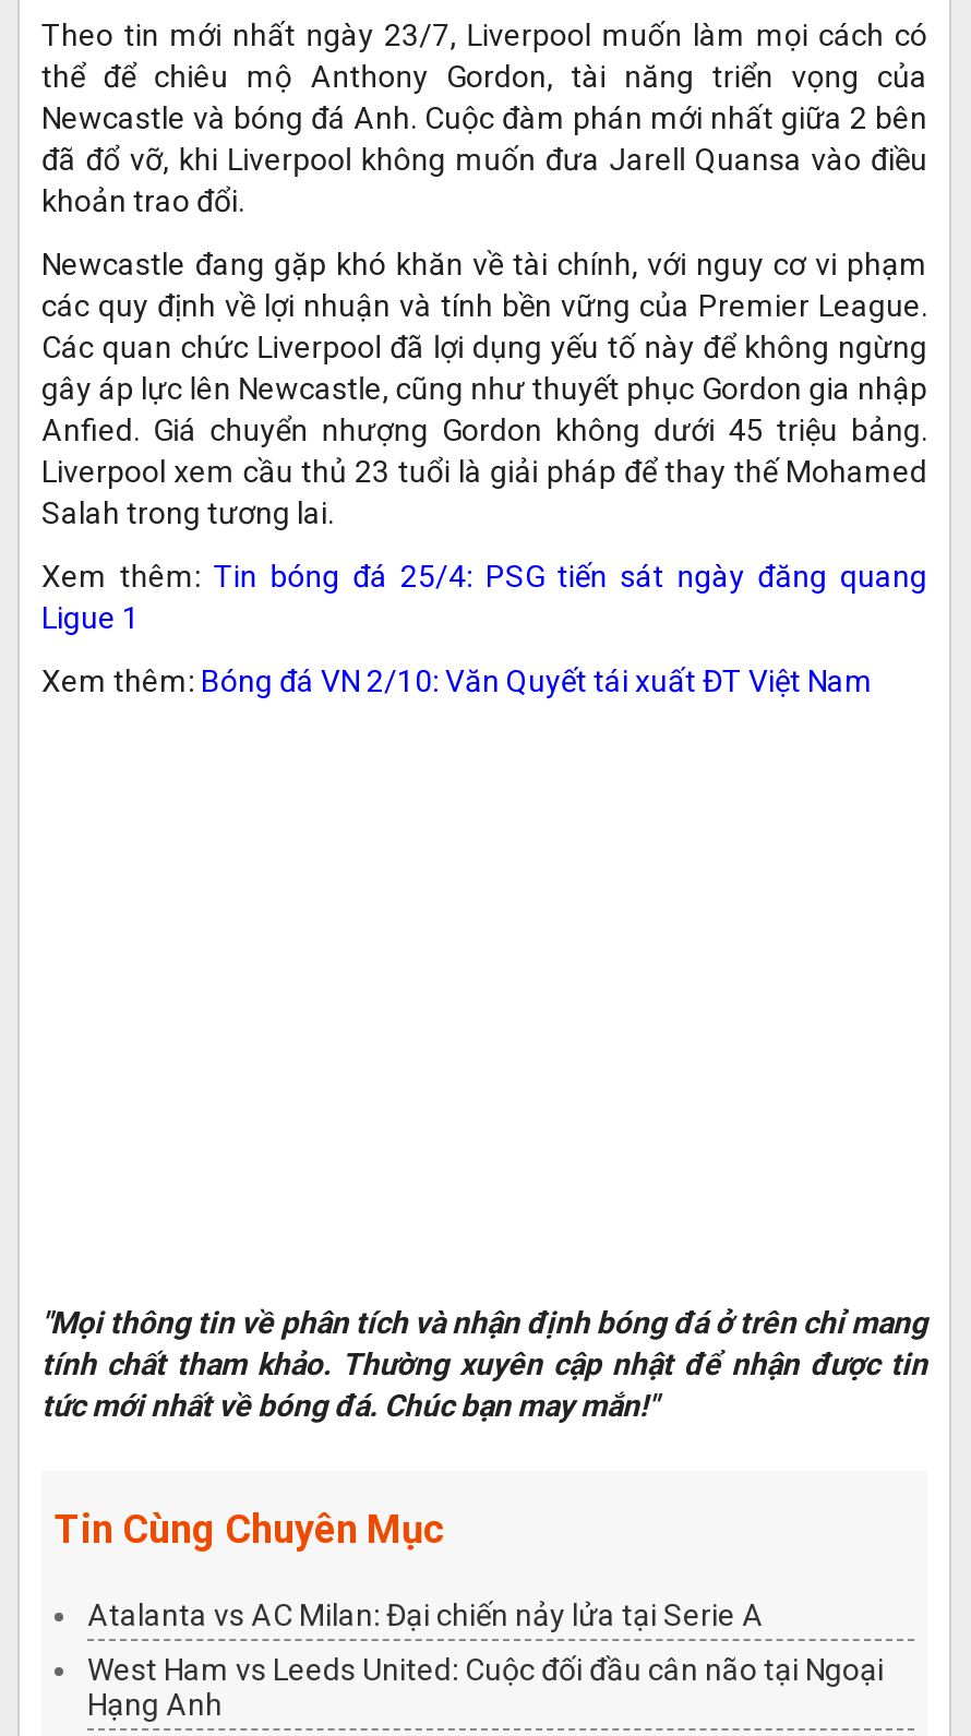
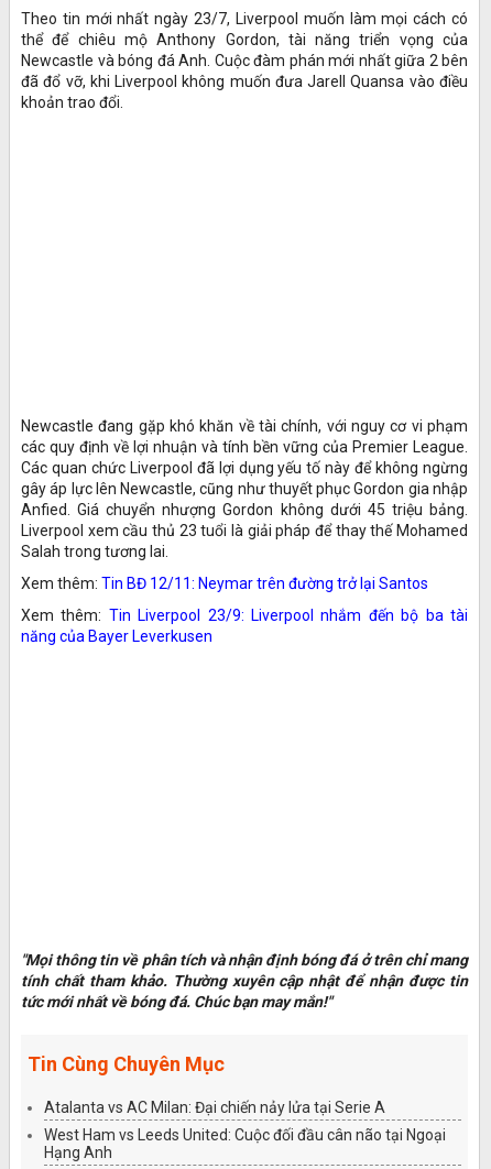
[41,559,927,635] Xem thêm: Tin bóng đá 25/4: PSG tiến sát ngày đăng quang | Ligue 1 -> [21,575,428,592] Xem thêm: Tin BĐ 12/11: Neymar trên đường trở lại Santos
[41,664,873,699] Xem thêm: Bóng đá VN 2/10: Văn Quyết tái xuất ĐT Việt Nam -> [21,607,468,645] Xem thêm: Tin Liverpool 23/9: Liverpool nhắm đến bộ ba tài | năng của Bayer Leverkusen

